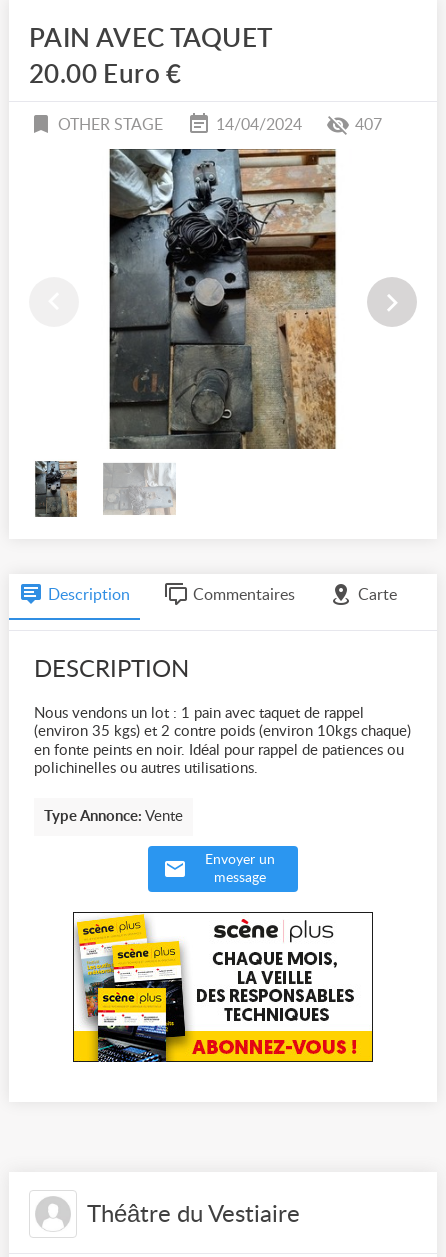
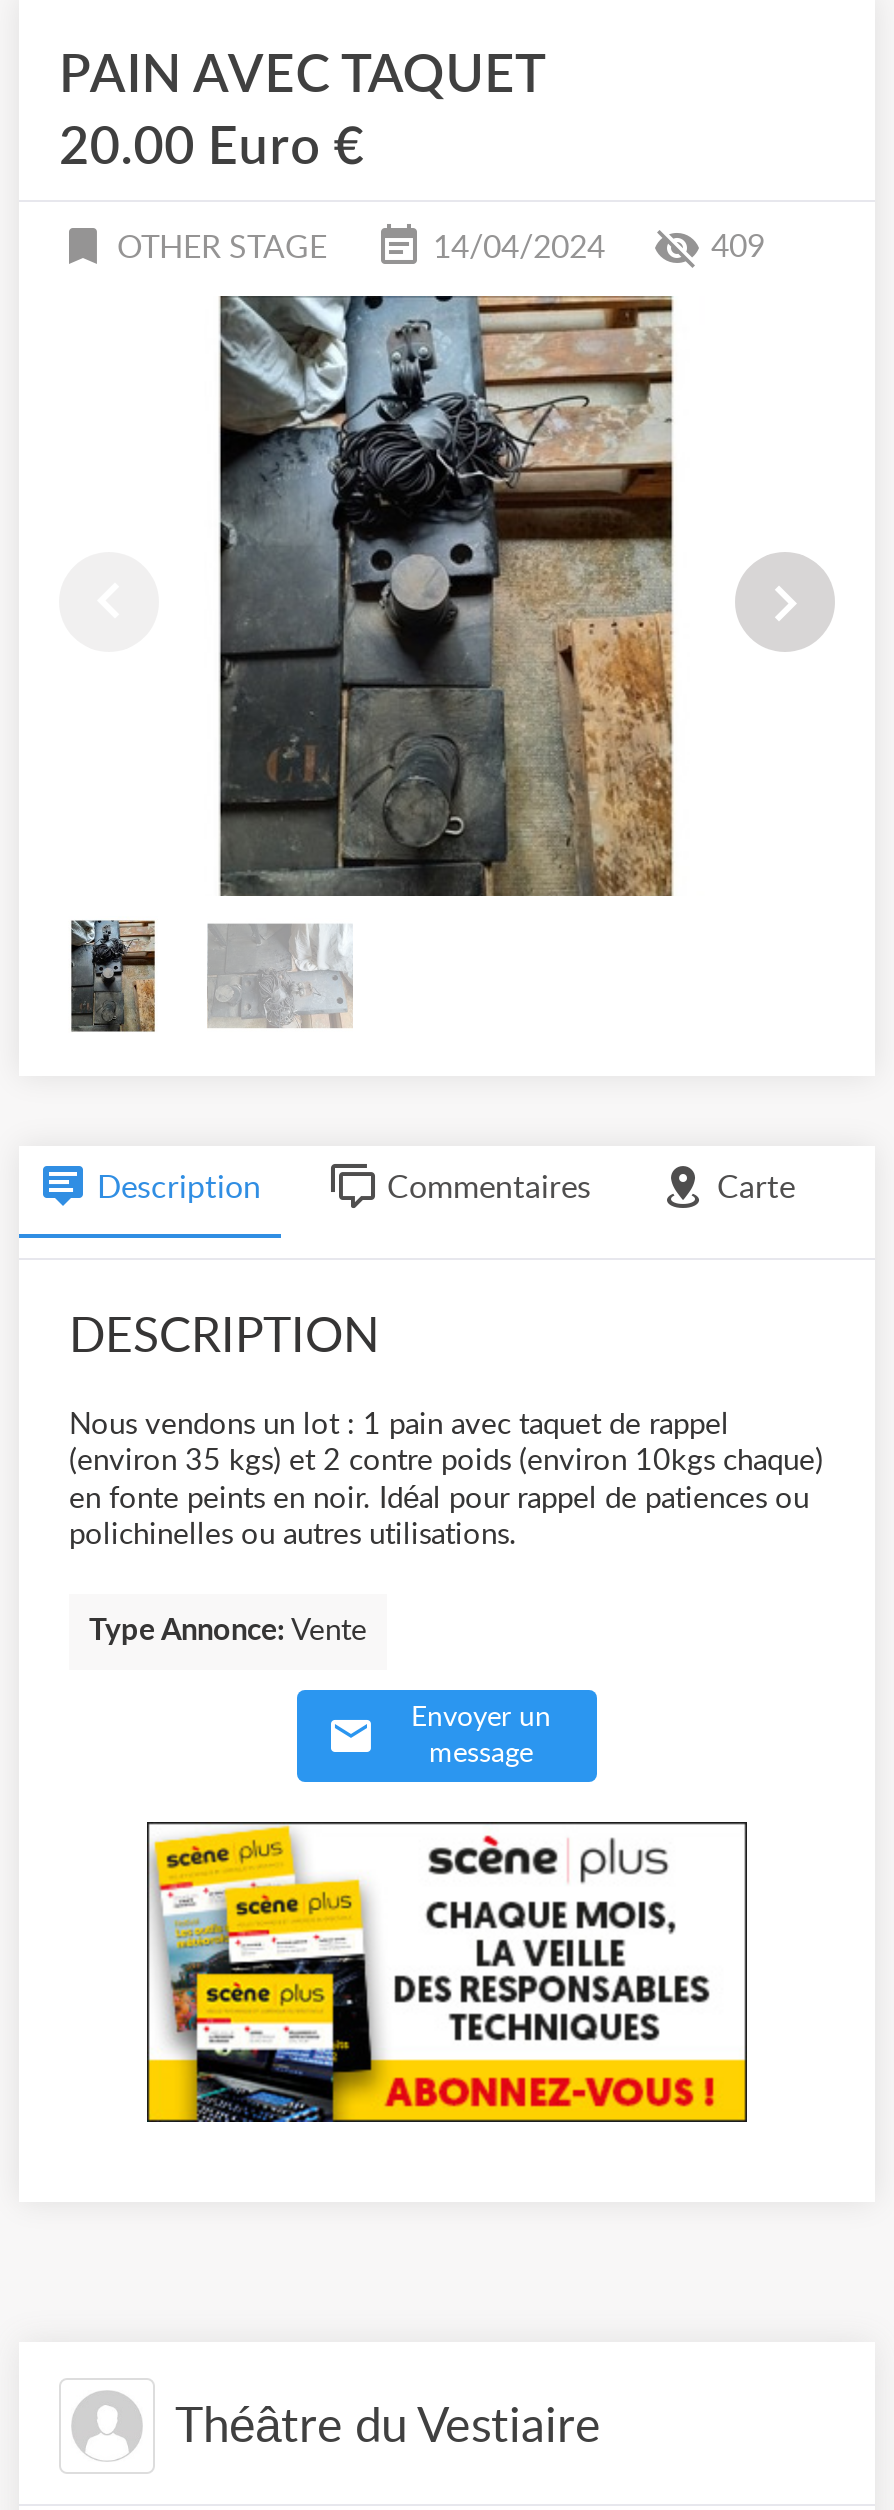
[355,116,382,132] 407 -> [711,231,765,263] 409

